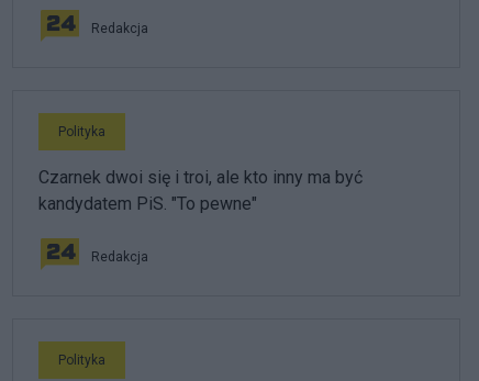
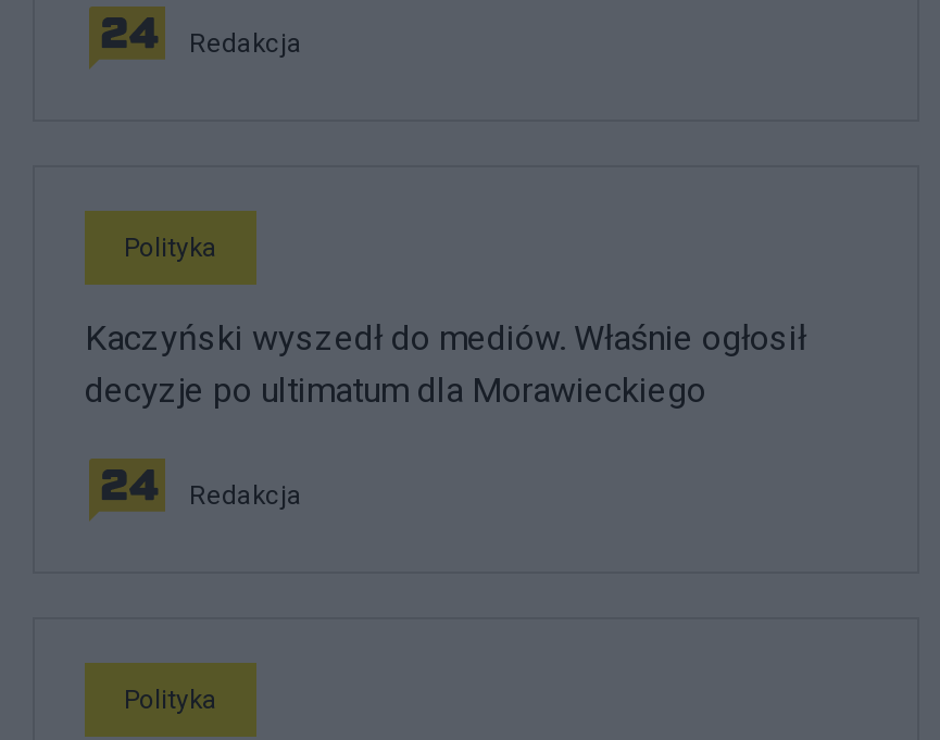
[38,167,363,214] Czarnek dwoi się i troi, ale kto inny ma być | kandydatem PiS. "To pewne" -> [85,317,806,411] Kaczyński wyszedł do mediów. Właśnie ogłosił | decyzje po ultimatum dla Morawieckiego

